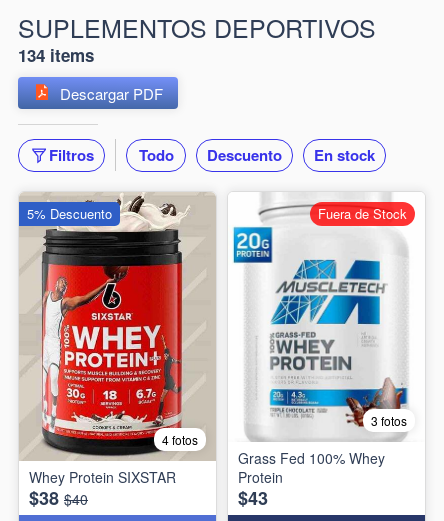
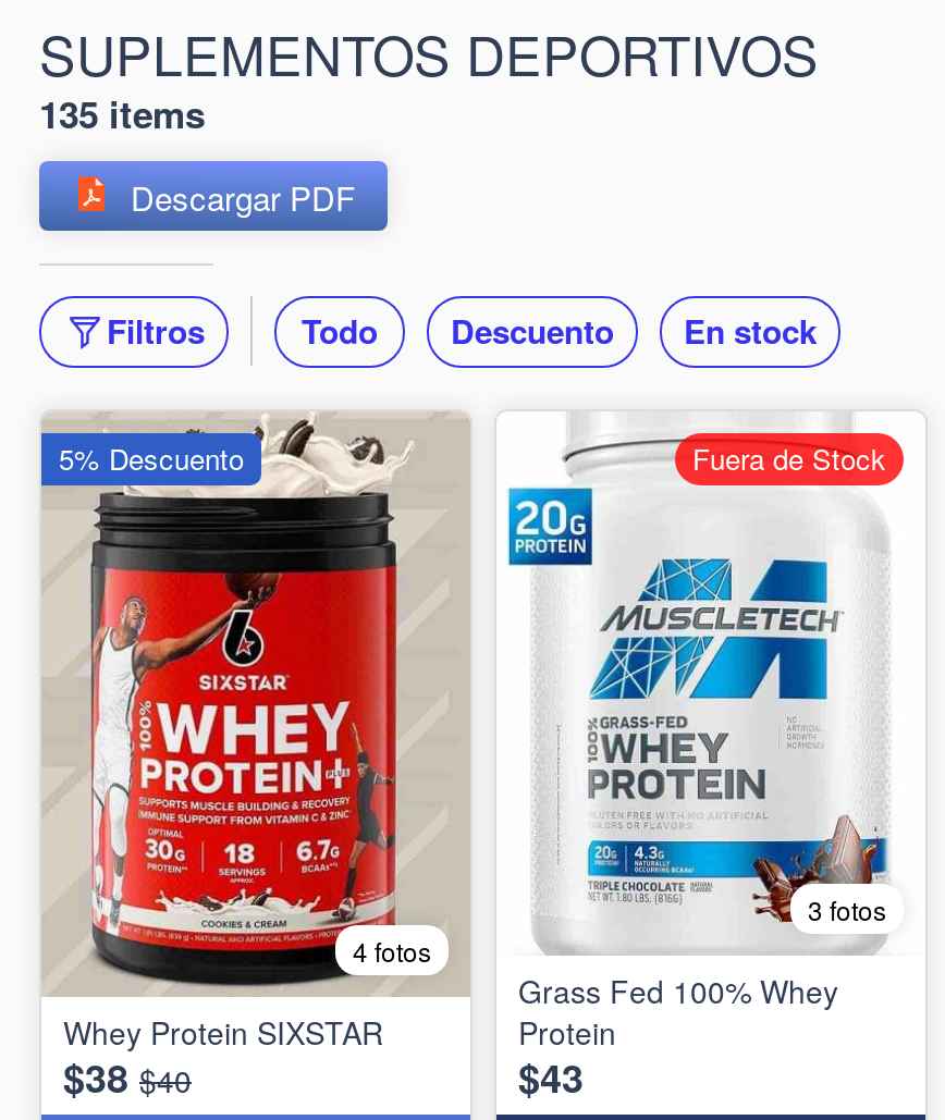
[18,43,94,67] 134 items -> [39,87,205,139] 135 items

